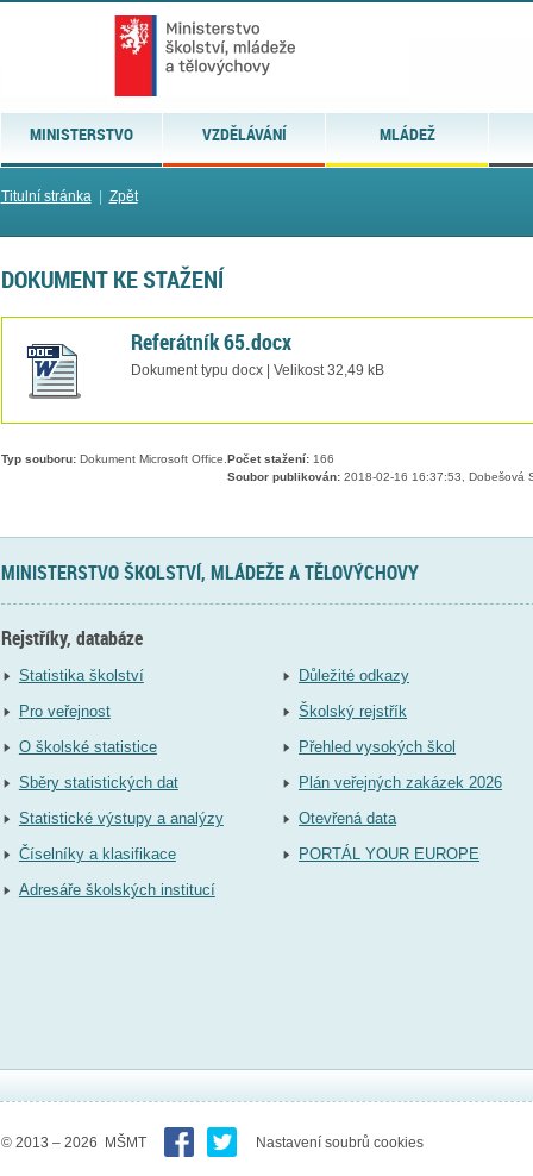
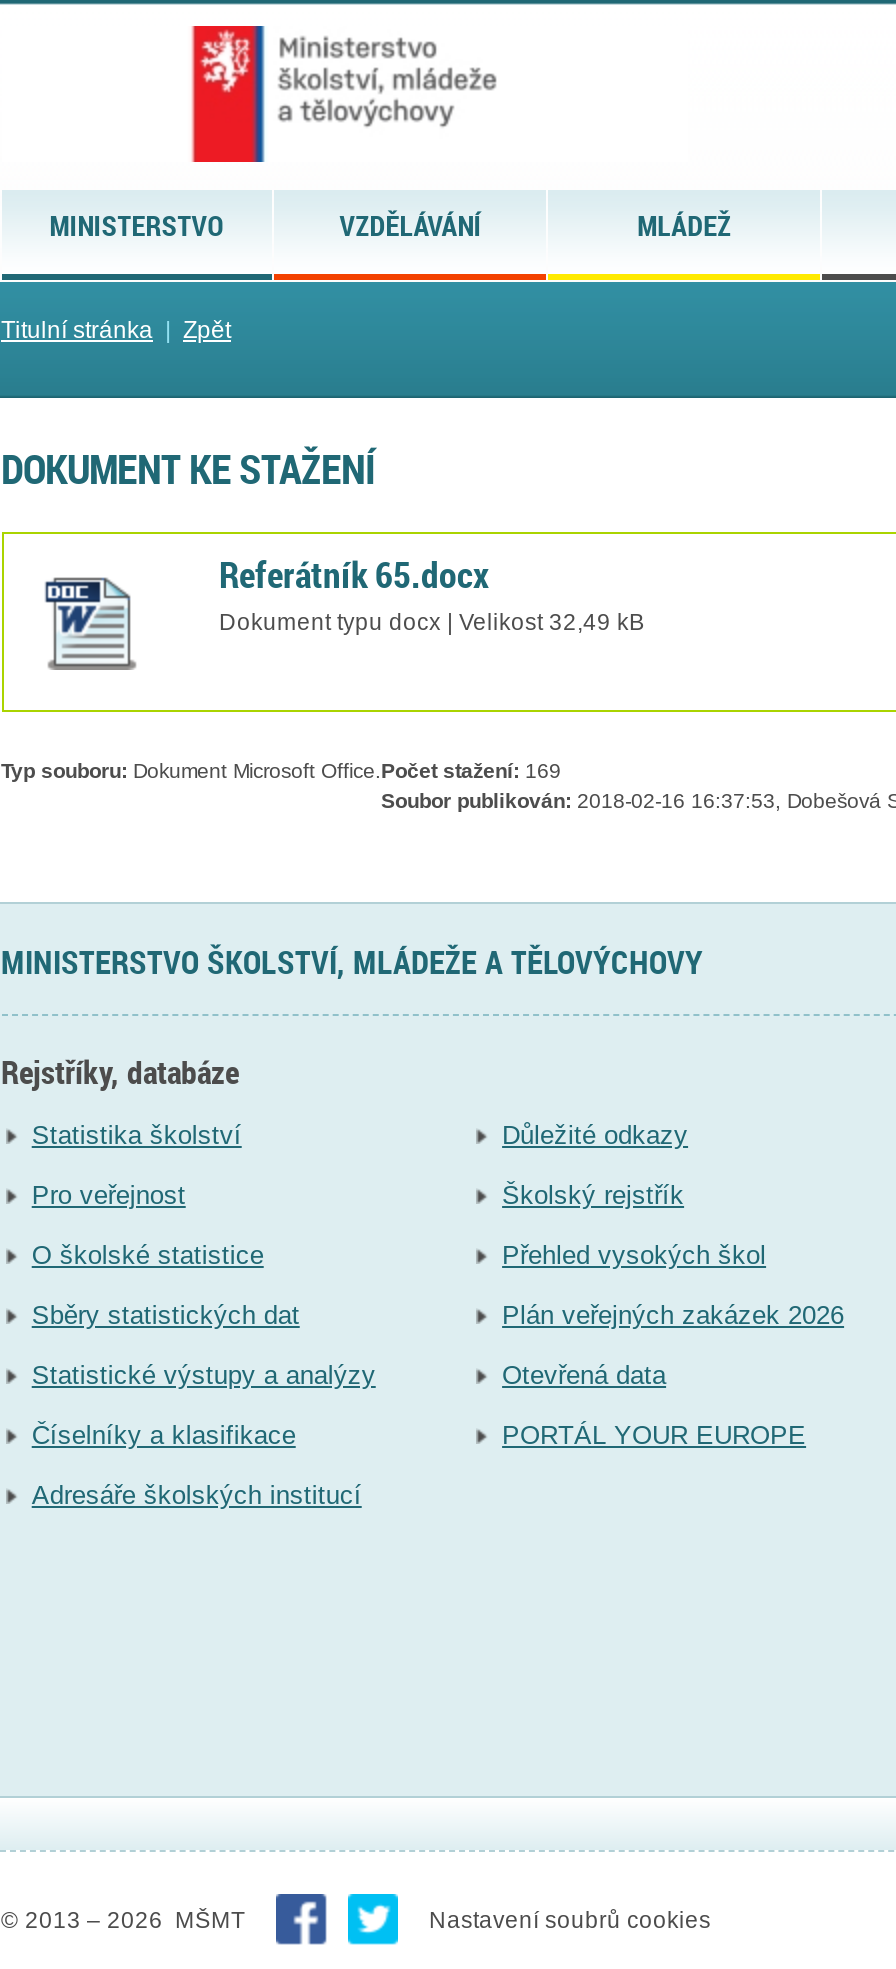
[1,453,334,466] Typ souboru: Dokument Microsoft Office.Počet stažení: 166 -> [1,761,561,783] Typ souboru: Dokument Microsoft Office.Počet stažení: 169

